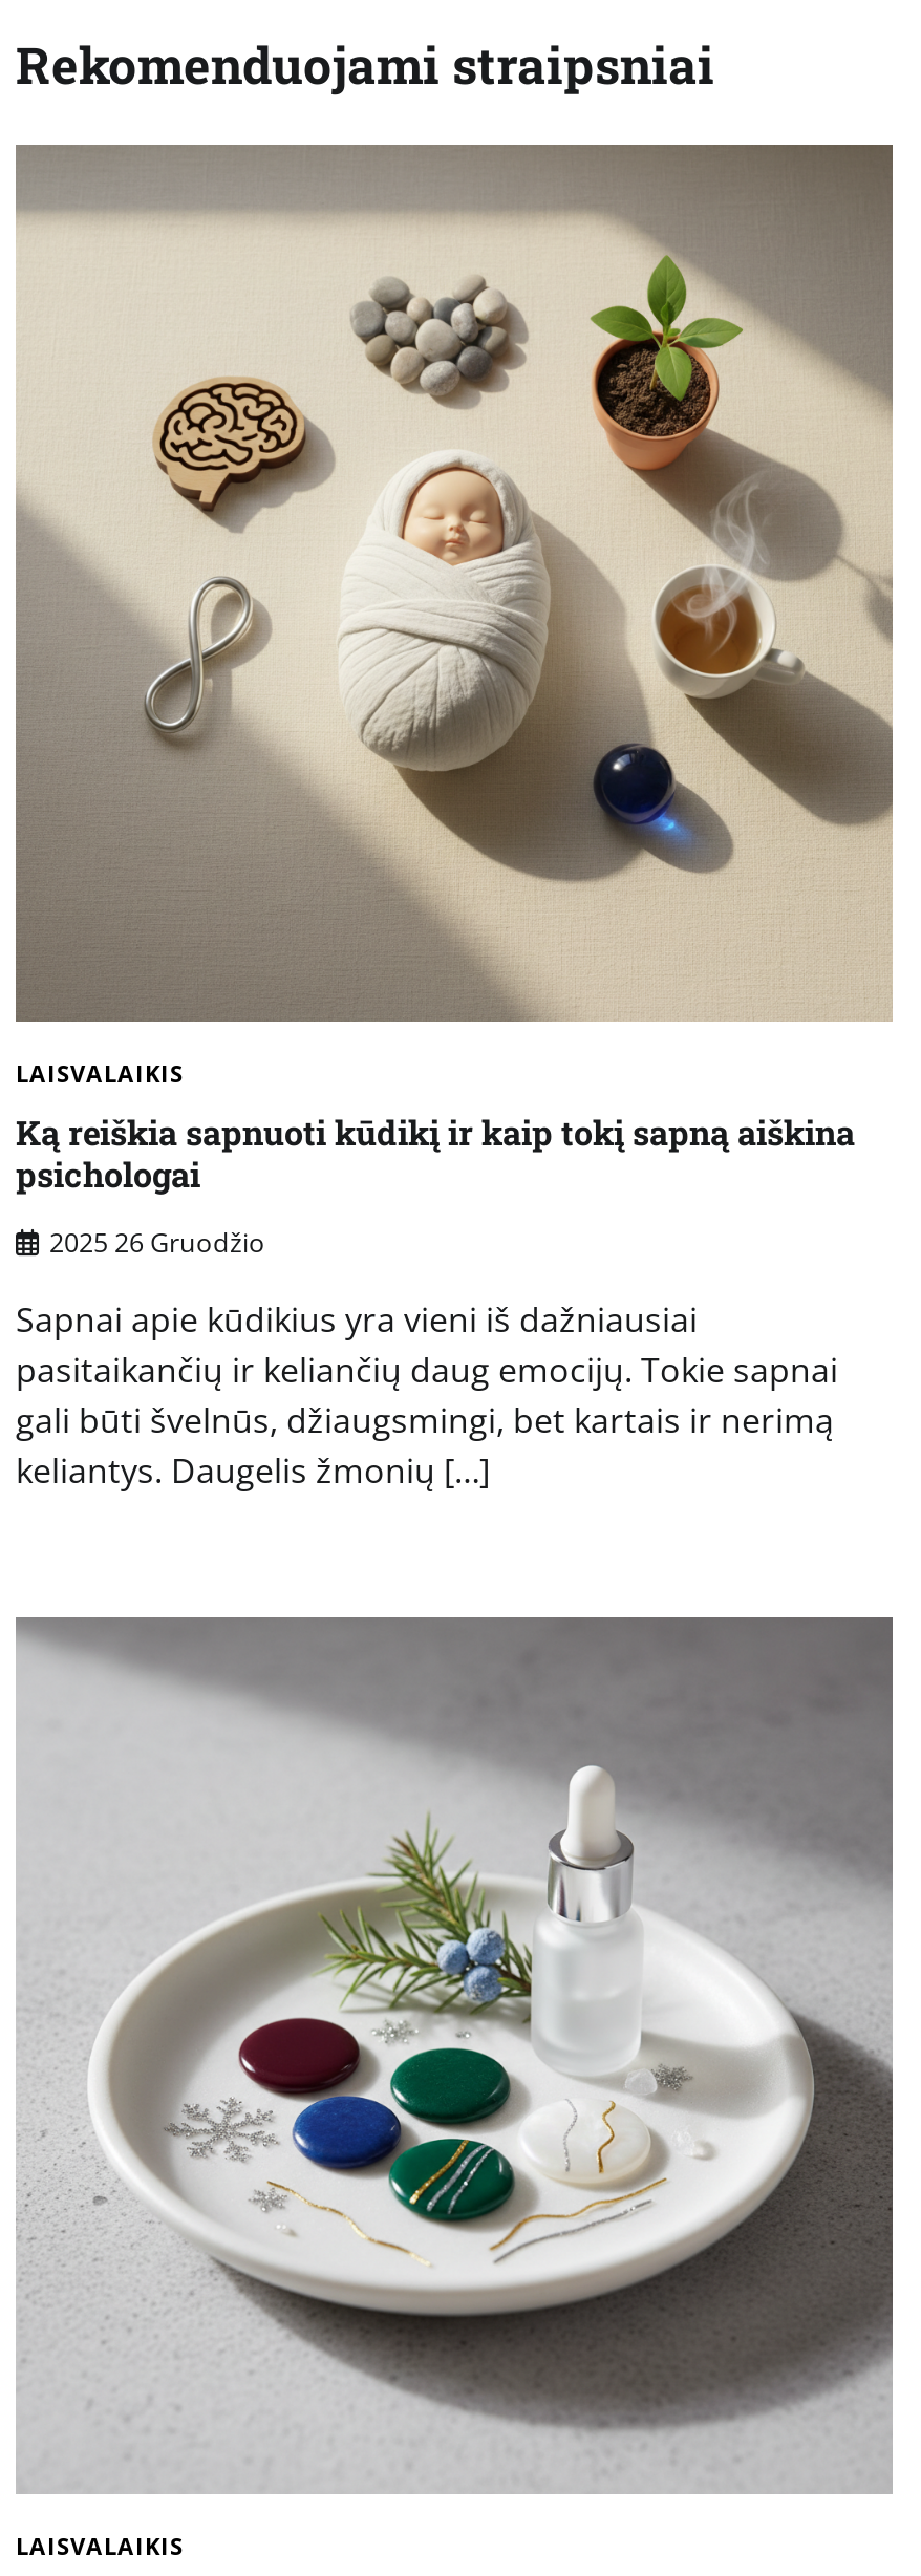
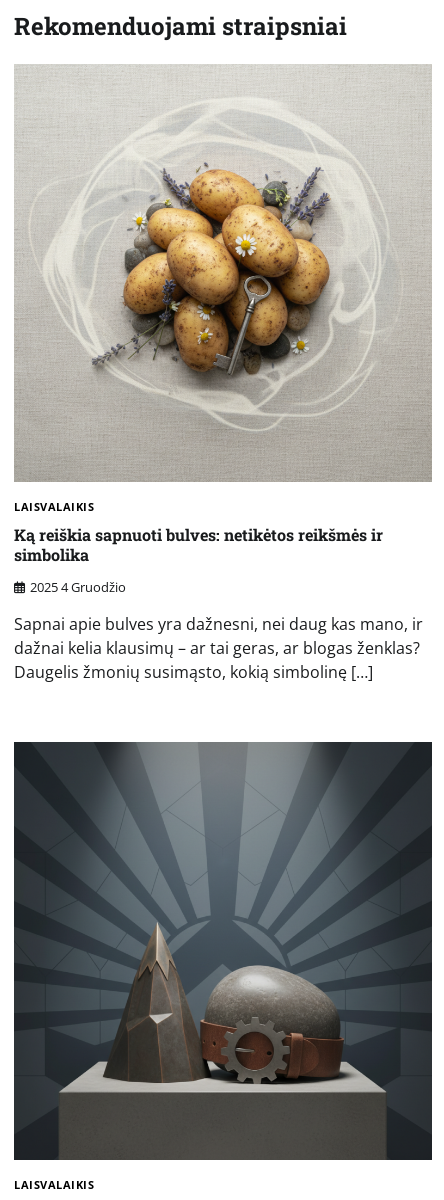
[16,145,893,1022] [image] -> [15,65,431,482] [image]
[16,1110,855,1196] Ką reiškia sapnuoti kūdikį ir kaip tokį sapną aiškina | psichologai -> [14,524,383,565] Ką reiškia sapnuoti bulves: netikėtos reikšmės ir | simbolika
[49,1224,265,1262] 2025 26 Gruodžio -> [30,578,126,596] 2025 4 Gruodžio
[16,1297,838,1494] Sapnai apie kūdikius yra vieni iš dažniausiai | pasitaikančių ir keliančių daug emocijų. Tokie sapnai | gali būti švelnūs, džiaugsmingi, bet kartais ir nerimą | keliantys. Daugelis žmonių […] -> [14,613,423,683] Sapnai apie bulves yra dažnesni, nei daug kas mano, ir | dažnai kelia klausimų – ar tai geras, ar blogas ženklas? | Daugelis žmonių susimąsto, kokią simbolinę […]
[16,1617,893,2492] [image] -> [13,742,432,1160] [image]

